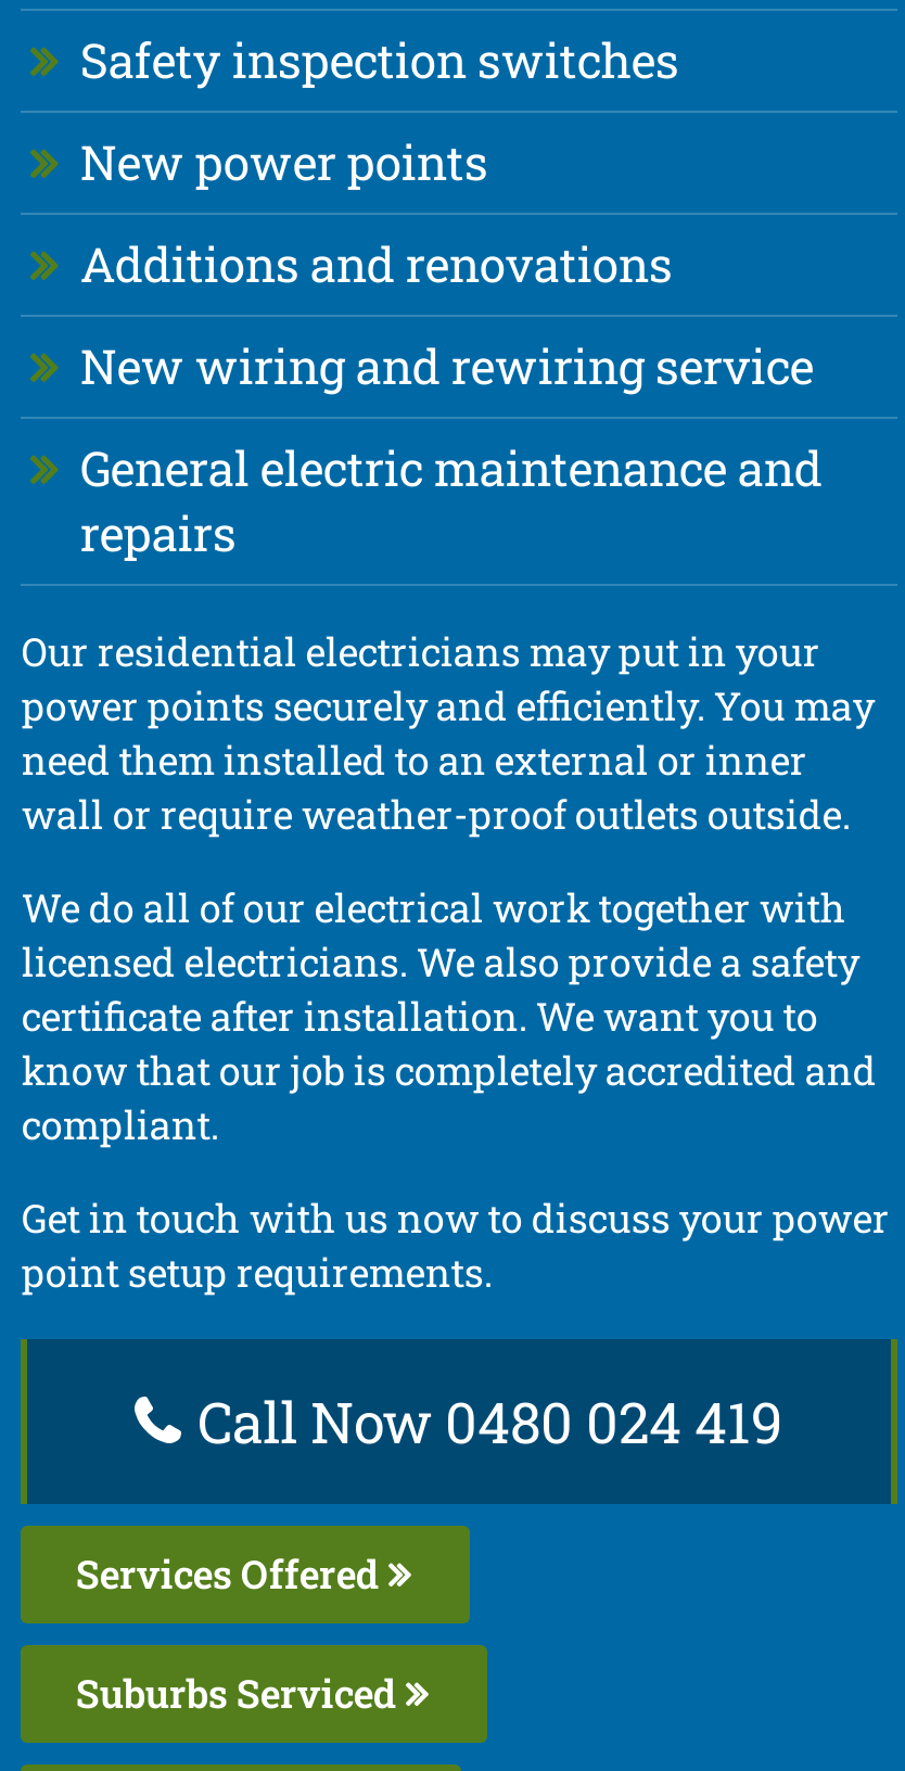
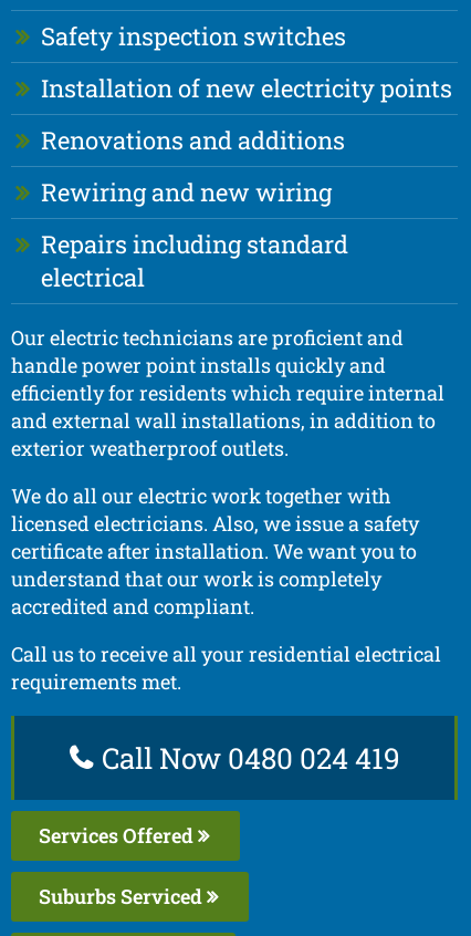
[80,130,488,193] New power points -> [41,72,453,104] Installation of new electricity points
[80,232,673,295] Additions and renovations -> [41,124,345,156] Renovations and additions
[80,334,814,397] New wiring and rewiring service -> [41,176,332,208] Rewiring and new wiring
[80,436,822,564] General electric maintenance and | repairs -> [41,228,349,293] Repairs including standard | electrical
[21,625,874,840] Our residential electricians may put in your | power points securely and efficiently. You may | need them installed to an external or inner | wall or require weather-proof outlets outside. -> [11,324,445,461] Our electric technicians are proficient and | handle power point installs quickly and | efficiently for residents which require internal | and external wall installations, in addition to | exterior weatherproof outlets.
[21,881,859,988] We do all of our electrical work together with | licensed electricians. We also provide a safety -> [11,482,419,537] We do all our electric work together with | licensed electricians. Also, we issue a safety
[21,1044,877,1150] know that our job is completely accredited and | compliant. -> [11,565,382,620] understand that our work is completely | accredited and compliant.
[21,1192,890,1298] Get in touch with us now to discuss your power | point setup requirements. -> [11,641,442,695] Call us to receive all your residential electrical | requirements met.

